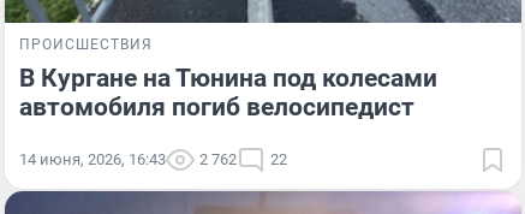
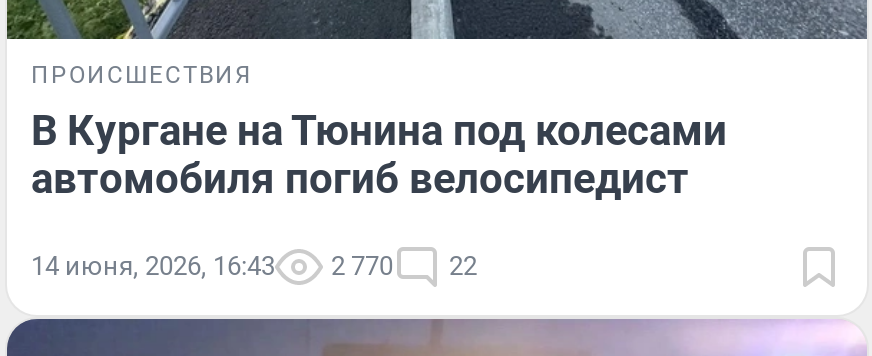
[19,151,287,169] 14 июня, 2026, 16:43 2 762 22 -> [31,250,477,280] 14 июня, 2026, 16:43 2 770 22

